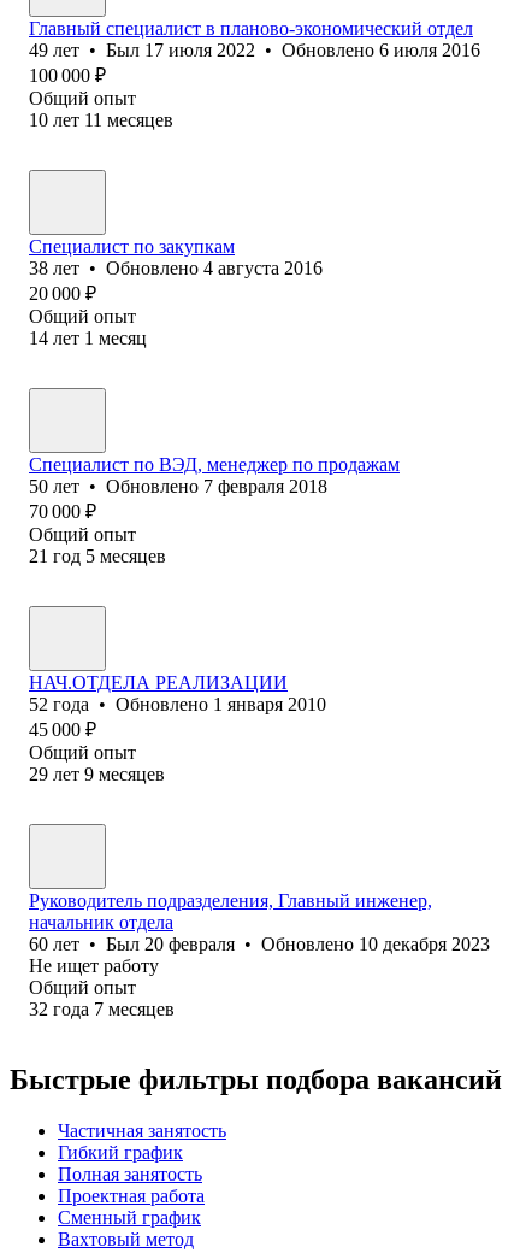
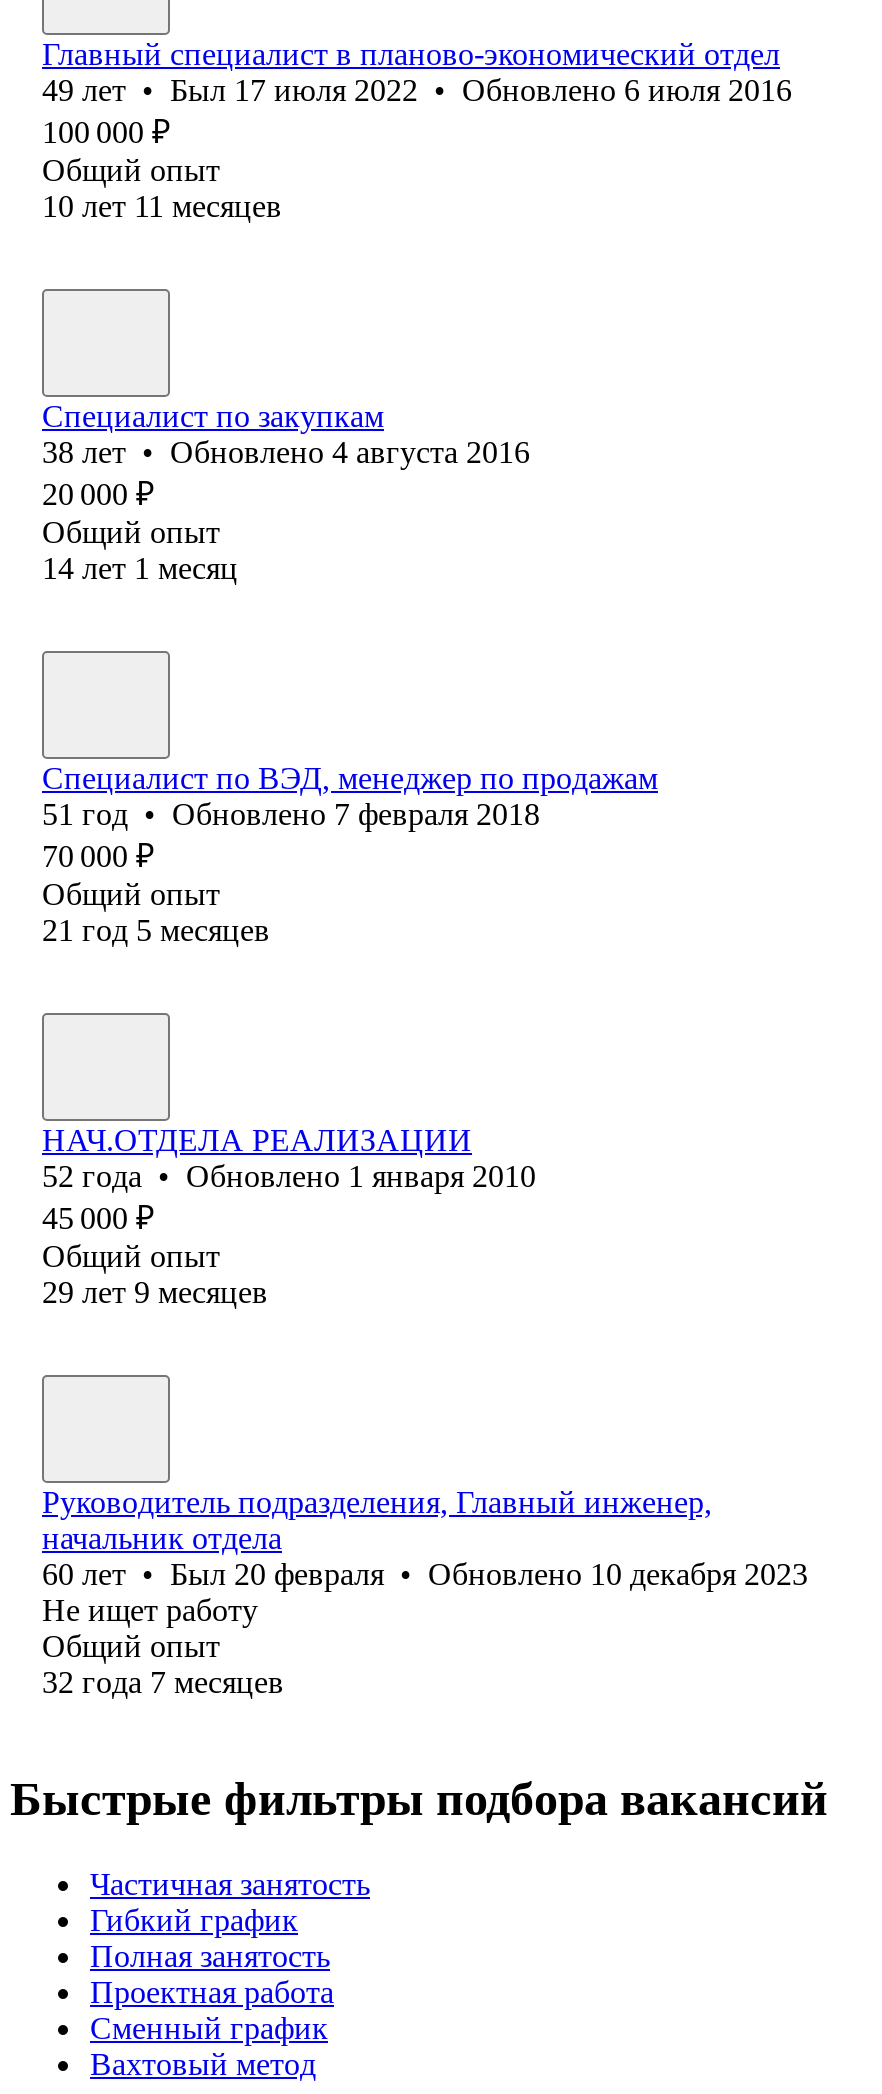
[29,476,327,496] 50 лет • Обновлено 7 февраля 2018 -> [42,797,540,831] 51 год • Обновлено 7 февраля 2018

